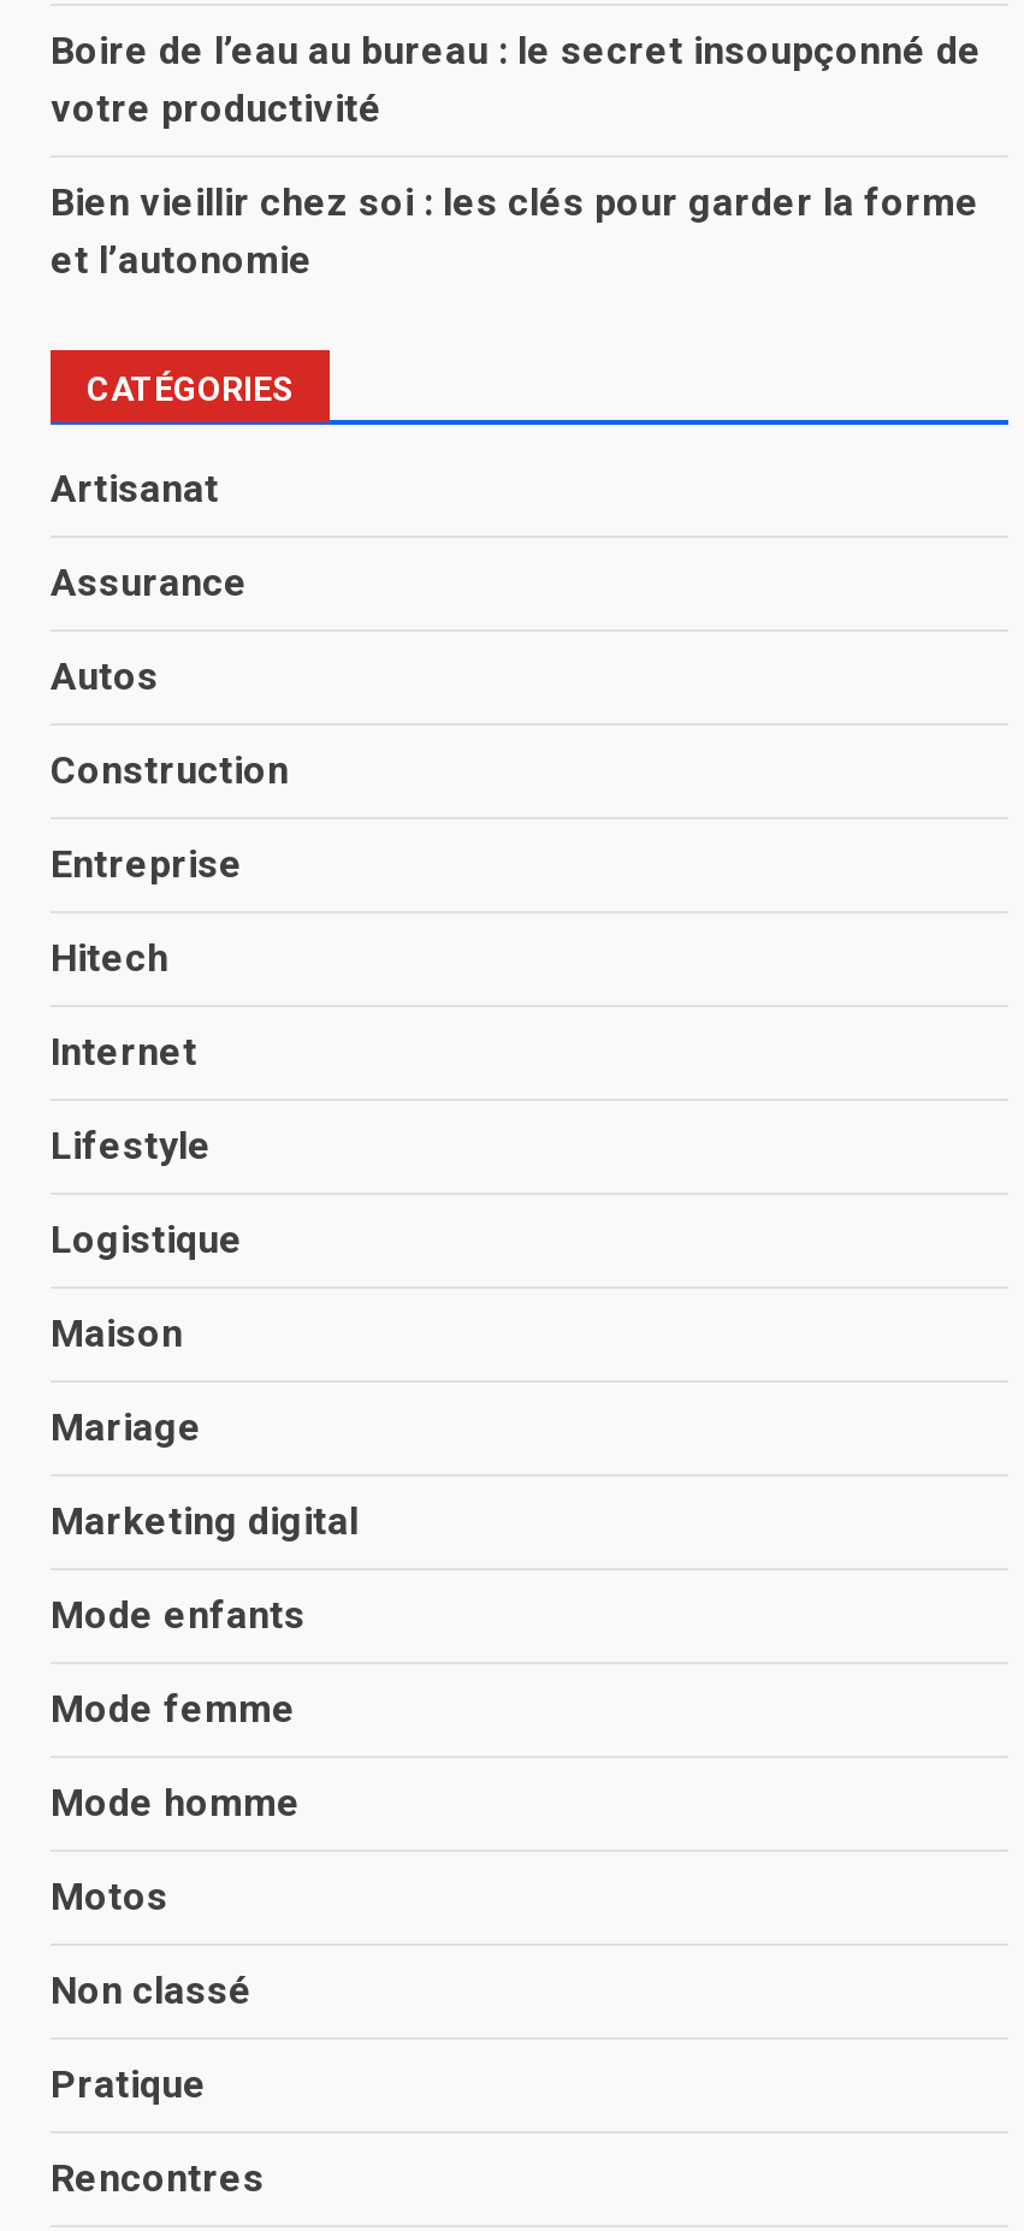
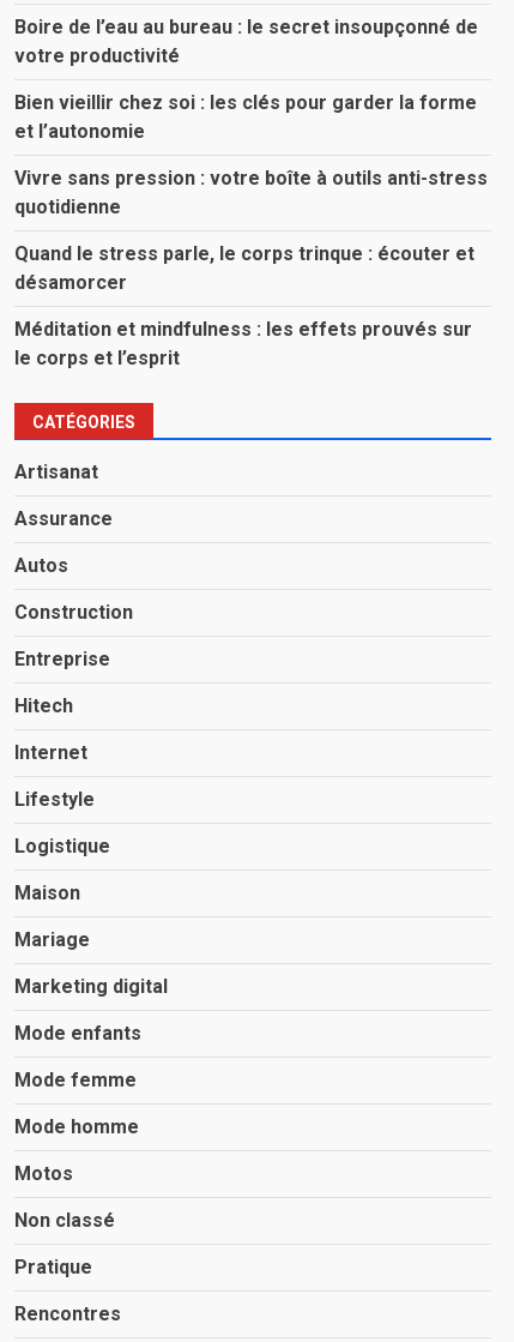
none -> [14,167,488,369] Vivre sans pression : votre boîte à outils anti-stress | quotidienne | Quand le stress parle, le corps trinque : écouter et | désamorcer | Méditation et mindfulness : les effets prouvés sur | le corps et l’esprit

